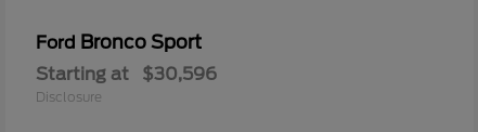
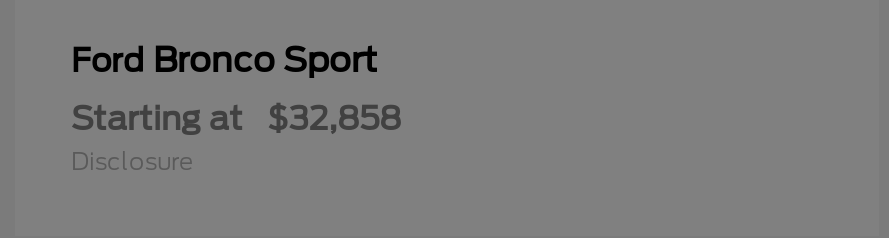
[36,63,217,84] Starting at $30,596 -> [71,101,401,139] Starting at $32,858

